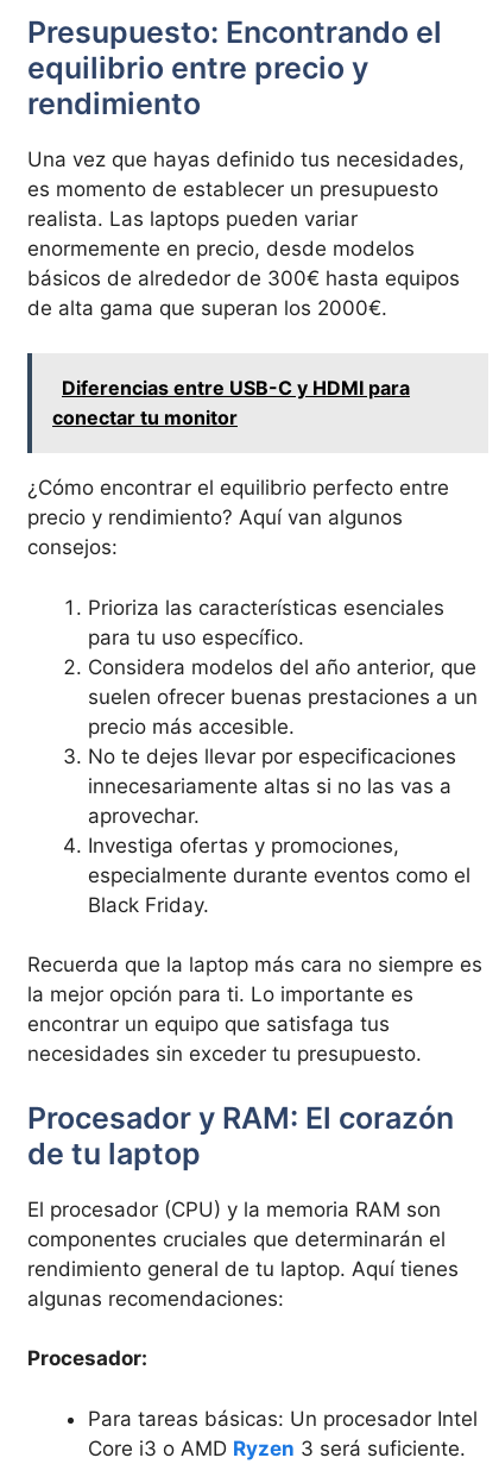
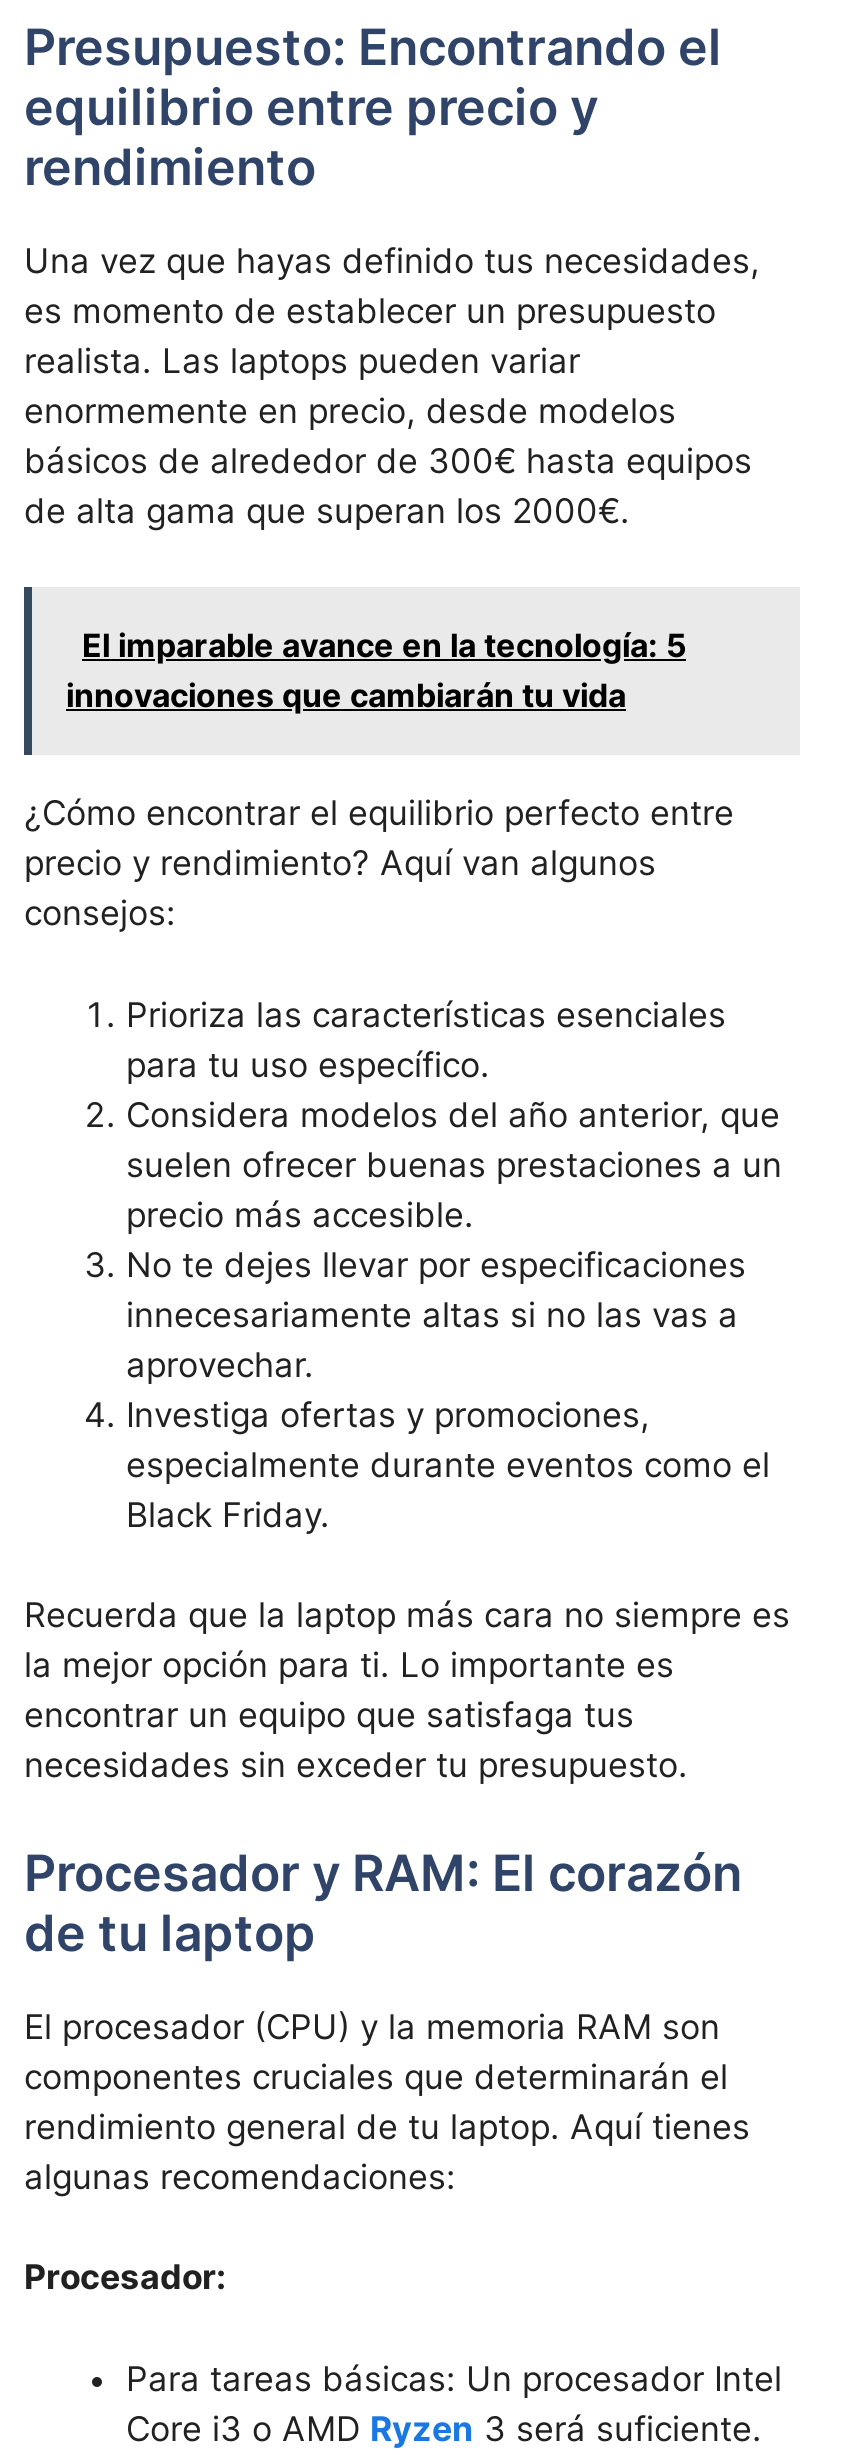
[52,376,410,430] Diferencias entre USB-C y HDMI para | conectar tu monitor -> [66,625,686,715] El imparable avance en la tecnología: 5 | innovaciones que cambiarán tu vida

